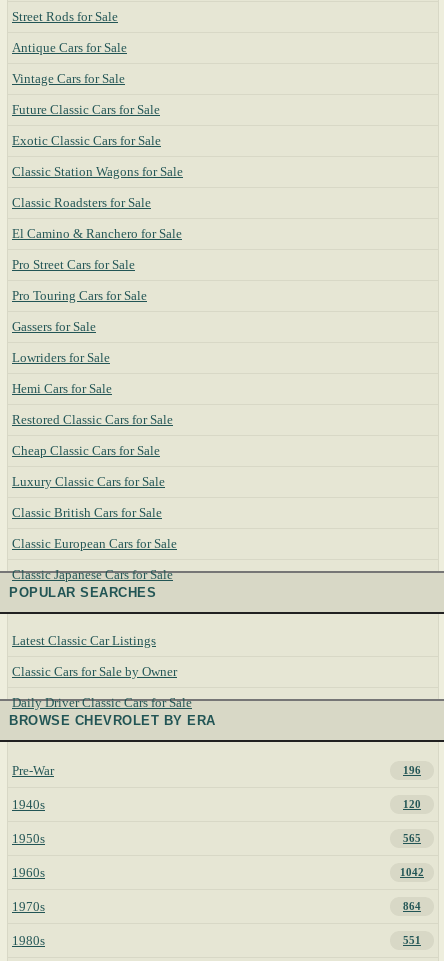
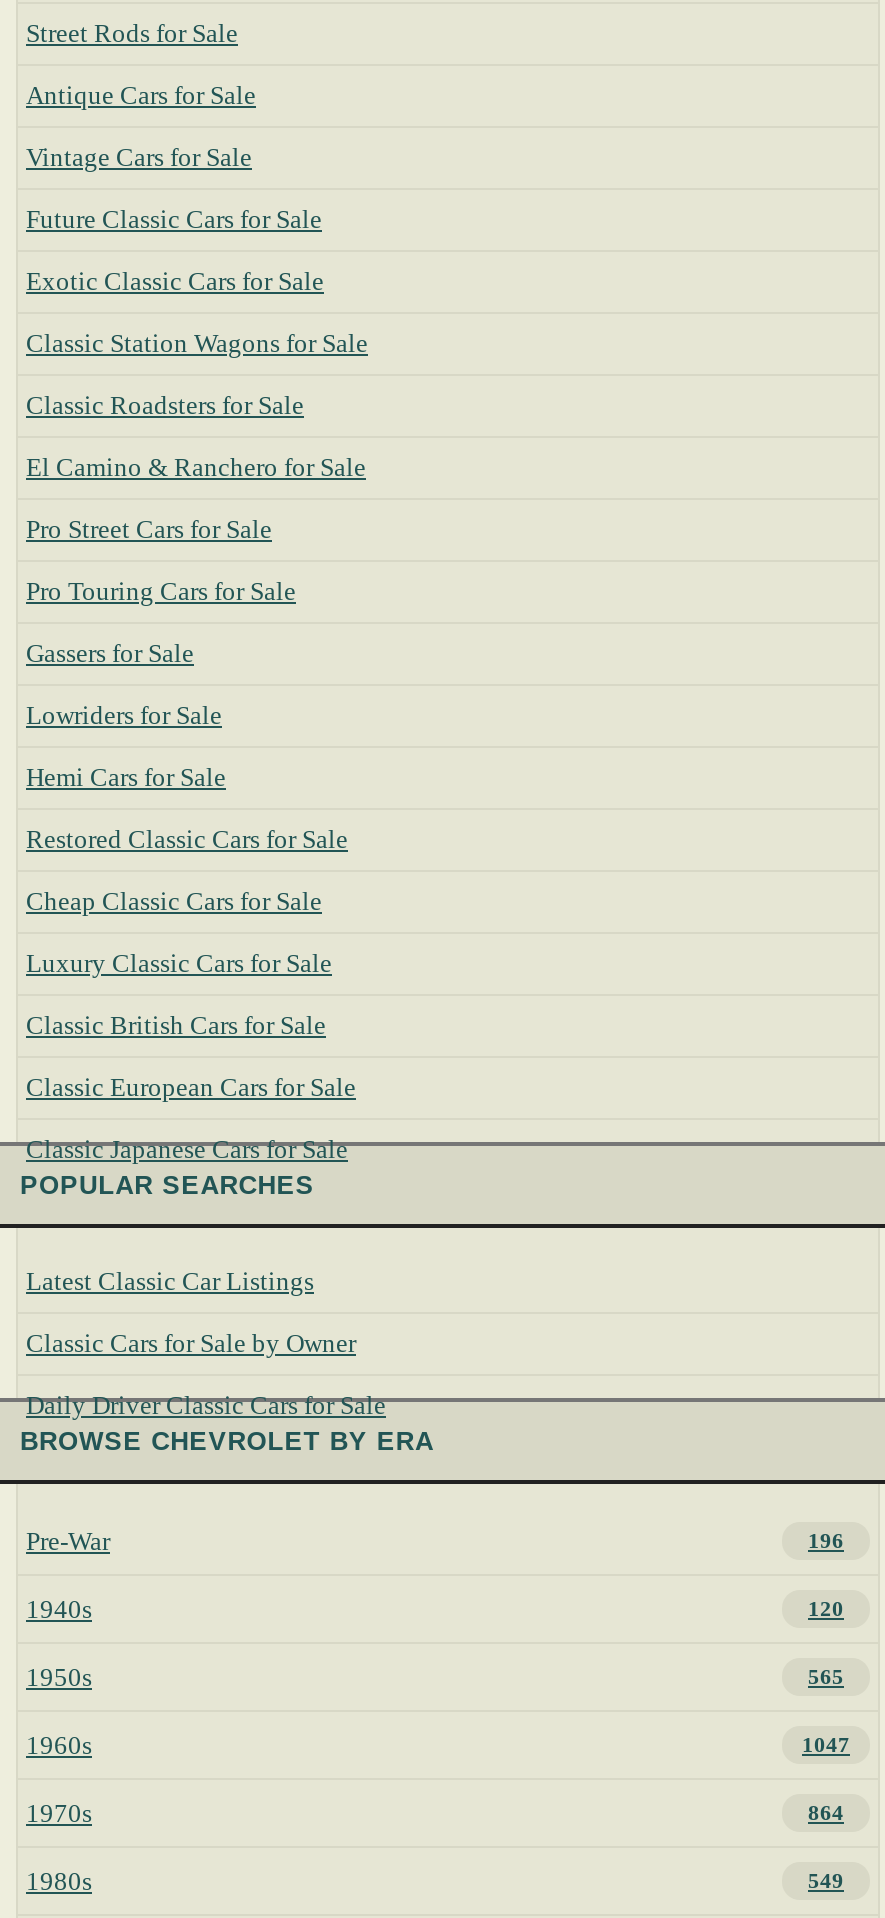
[400,866,424,878] 1042 -> [802,1732,850,1756] 1047
[403,934,421,946] 551 -> [808,1868,844,1892] 549

